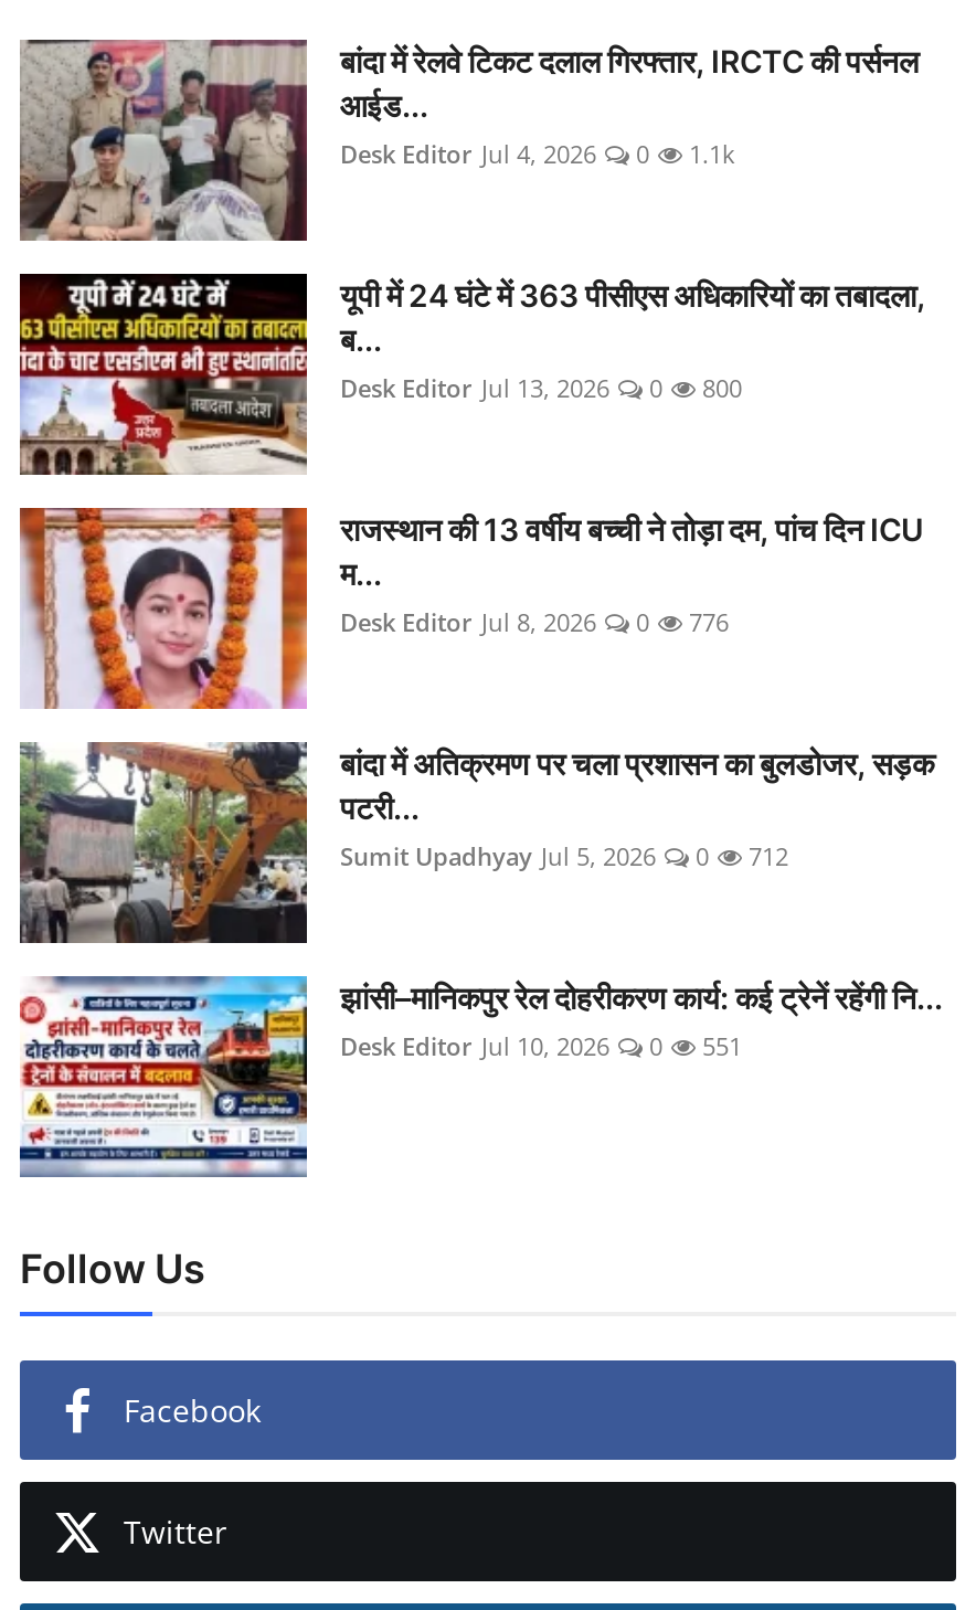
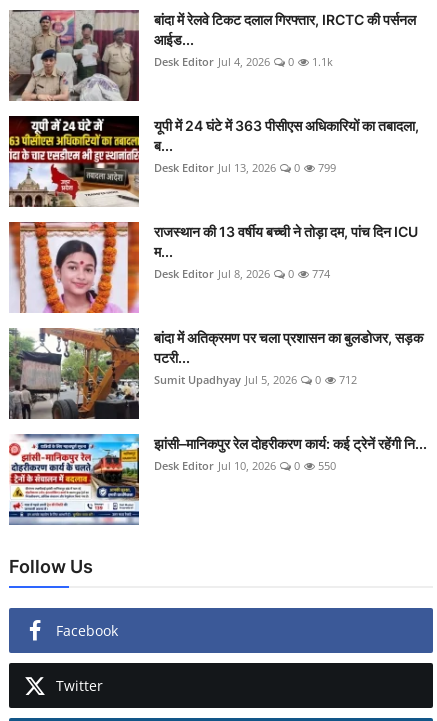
[340,370,742,403] Desk Editor Jul 13, 2026 0 800 -> [154,160,336,175] Desk Editor Jul 13, 2026 0 799
[340,604,729,638] Desk Editor Jul 8, 2026 0 776 -> [154,266,330,281] Desk Editor Jul 8, 2026 0 774
[340,1029,742,1062] Desk Editor Jul 10, 2026 0 551 -> [154,458,336,473] Desk Editor Jul 10, 2026 0 550

